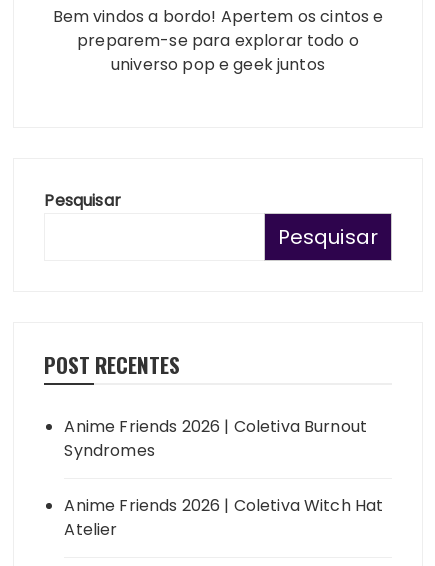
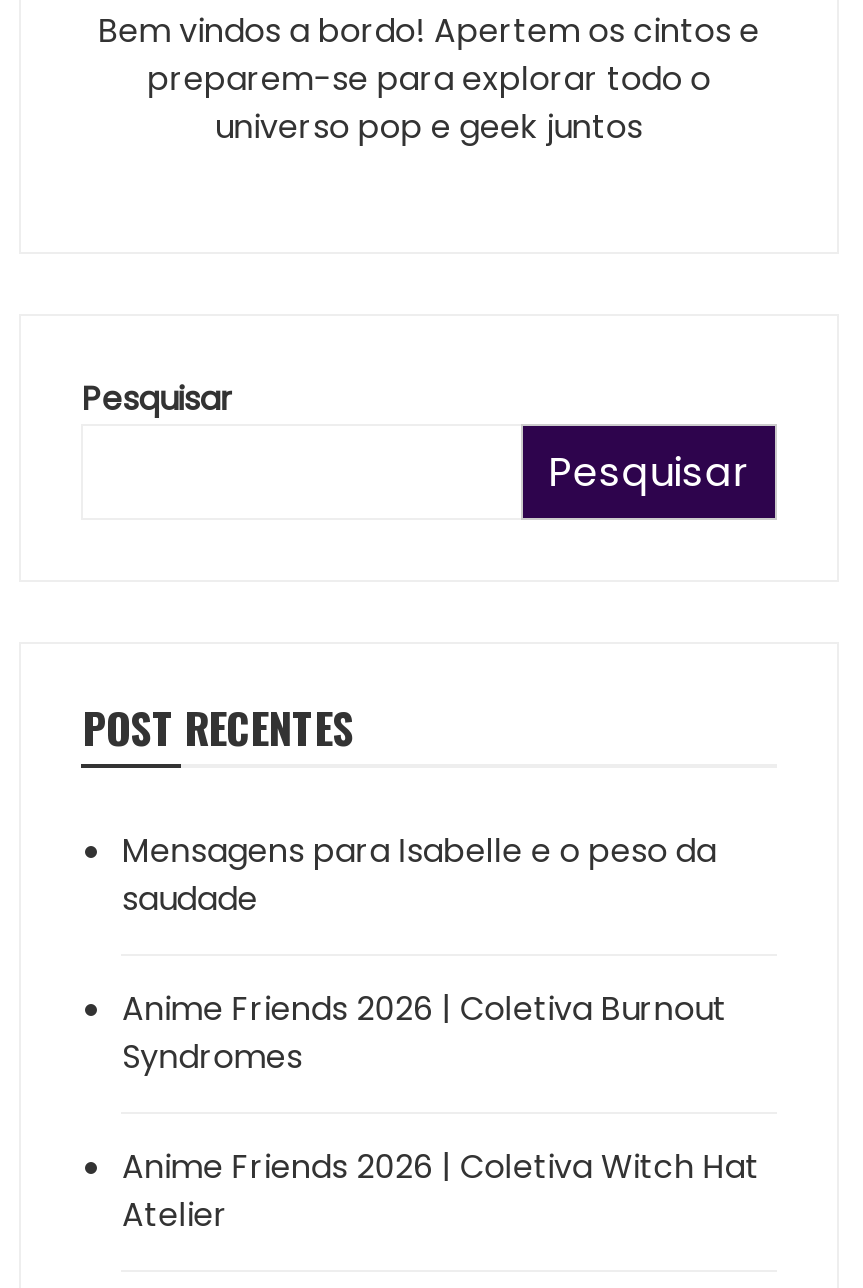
none -> [122,829,716,923] Mensagens para Isabelle e o peso da | saudade

